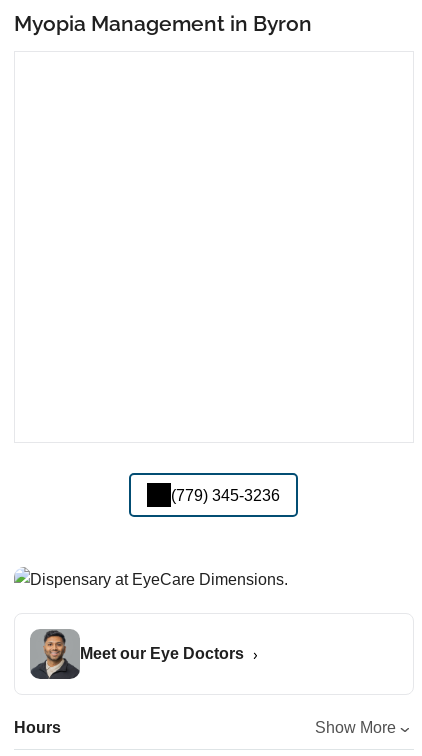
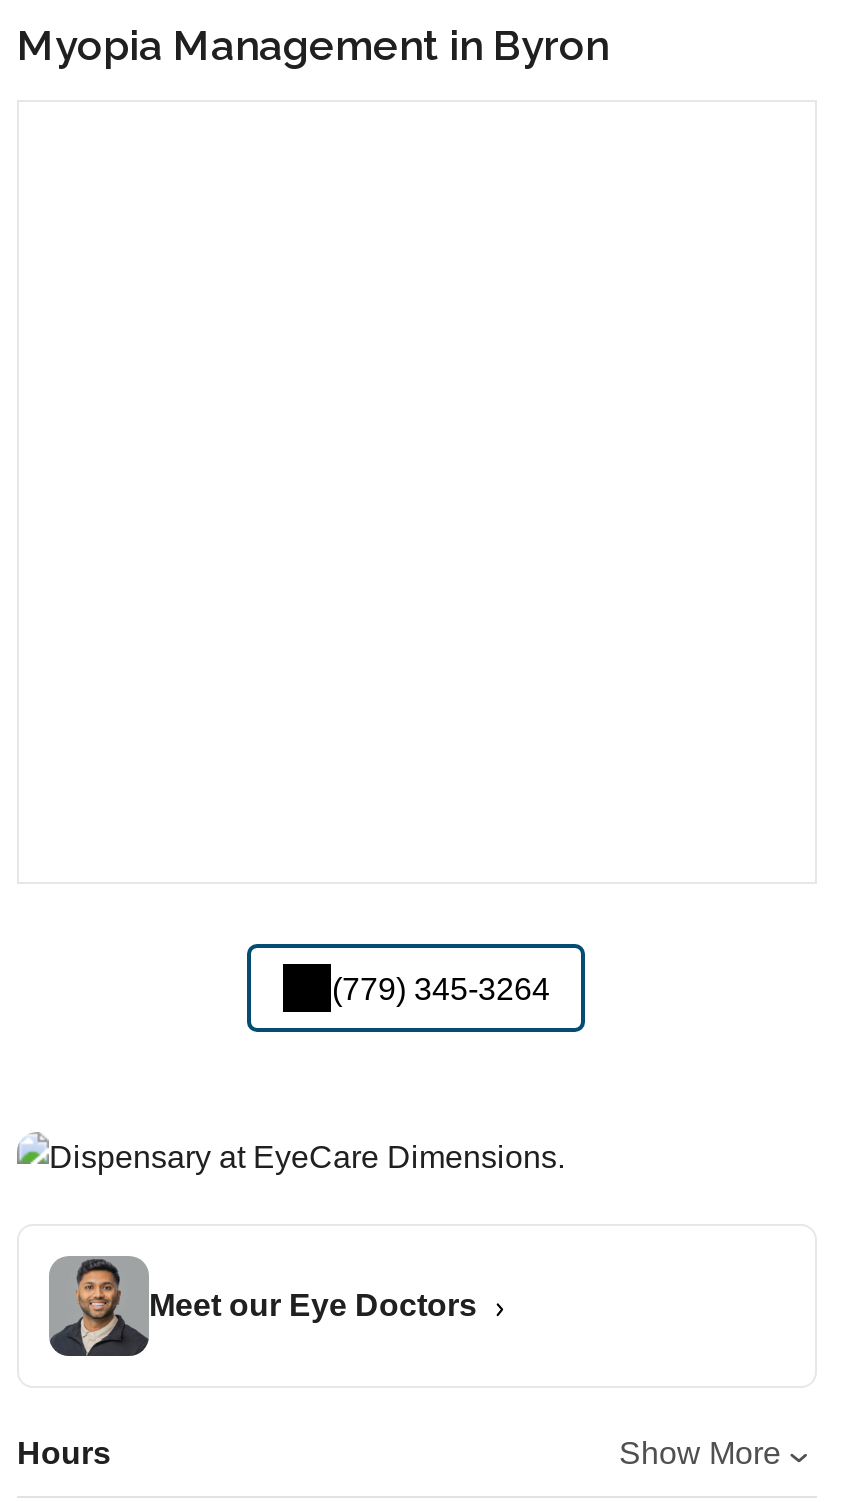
[171,487,280,504] (779) 345-3236 -> [332,972,550,1006] (779) 345-3264

